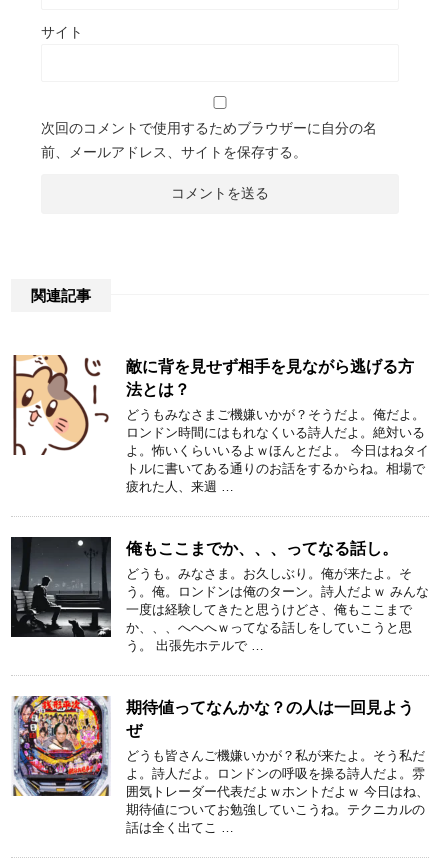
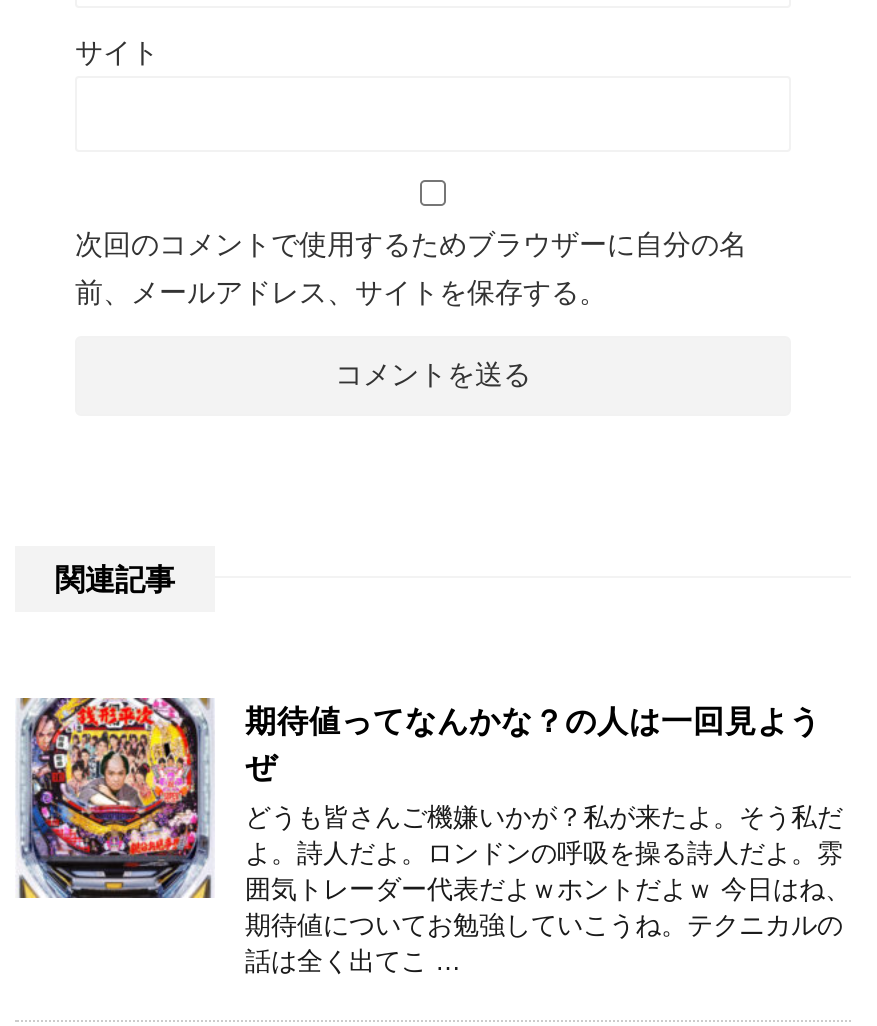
[12,355,429,494] [image] | 敵に背を見せず相手を見ながら逃げる方 | 法とは？ | どうもみなさまご機嫌いかが？そうだよ。俺だよ。 | ロンドン時間にはもれなくいる詩人だよ。絶対いる | よ。怖いくらいいるよｗほんとだよ。 今日はねタイ | トルに書いてある通りのお話をするからね。相場で | 疲れた人、来週 … -> none
[10,536,429,653] [image] | 俺もここまでか、、、ってなる話し。 | どうも。みなさま。お久しぶり。俺が来たよ。そ | う。俺。ロンドンは俺のターン。詩人だよｗ みんな | 一度は経験してきたと思うけどさ、俺もここまで | か、、、へへへｗってなる話しをしていこうと思 | う。 出張先ホテルで … -> none

